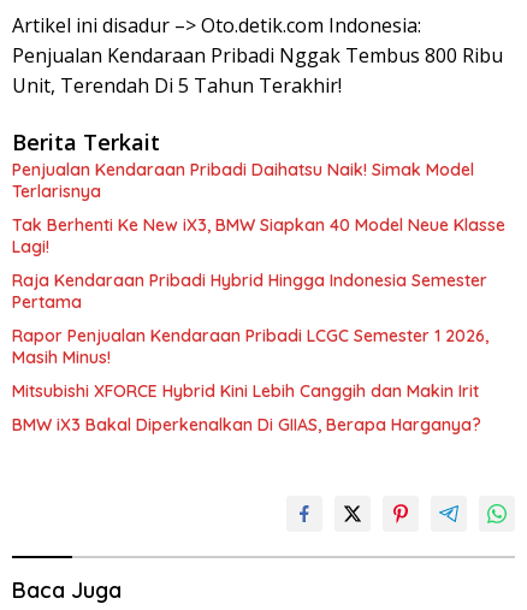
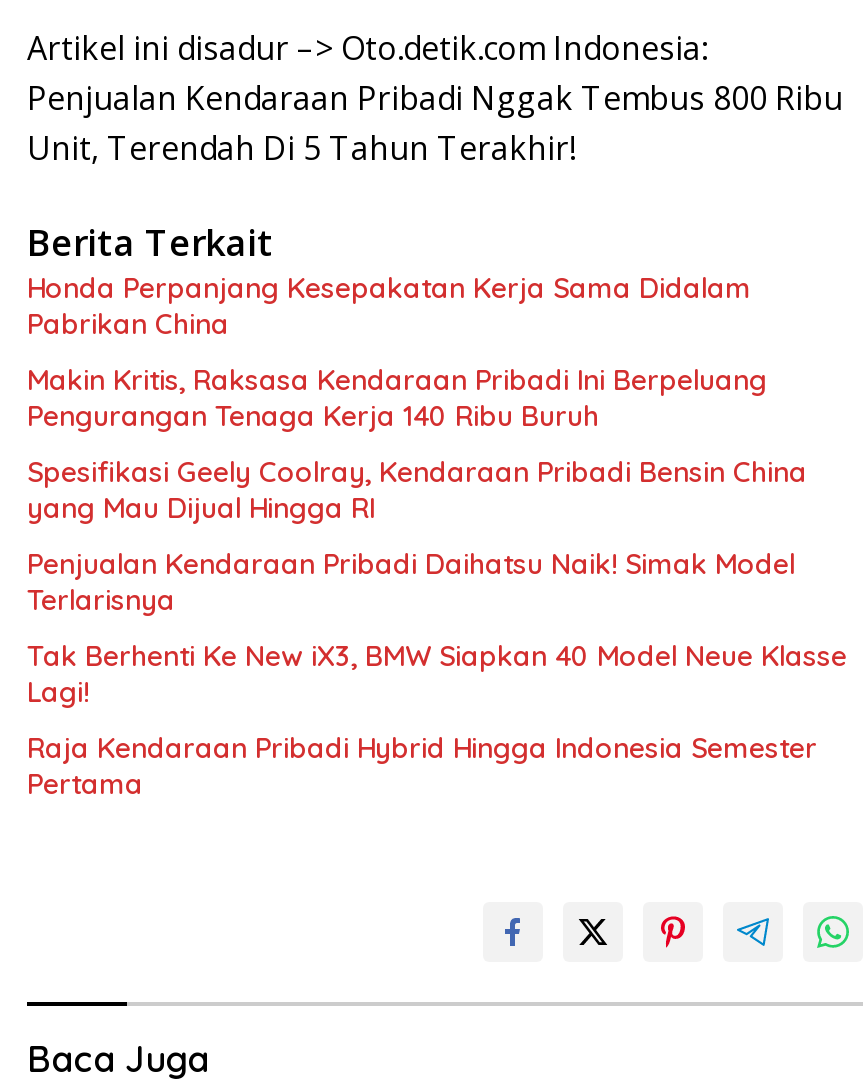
none -> [27,269,807,525] Honda Perpanjang Kesepakatan Kerja Sama Didalam | Pabrikan China | Makin Kritis, Raksasa Kendaraan Pribadi Ini Berpeluang | Pengurangan Tenaga Kerja 140 Ribu Buruh | Spesifikasi Geely Coolray, Kendaraan Pribadi Bensin China | yang Mau Dijual Hingga RI
moved [12,158,505,312] -> [27,545,847,801]: Penjualan Kendaraan Pribadi Daihatsu Naik! Simak Model | Terlarisnya | Tak Berhenti Ke New iX3, BMW Siapkan 40 Model Neue Klasse | Lagi! | Raja Kendaraan Pribadi Hybrid Hingga Indonesia Semester | Pertama
[12,324,488,435] Rapor Penjualan Kendaraan Pribadi LCGC Semester 1 2026, | Masih Minus! | Mitsubishi XFORCE Hybrid Kini Lebih Canggih dan Makin Irit | BMW iX3 Bakal Diperkenalkan Di GIIAS, Berapa Harganya? -> none

